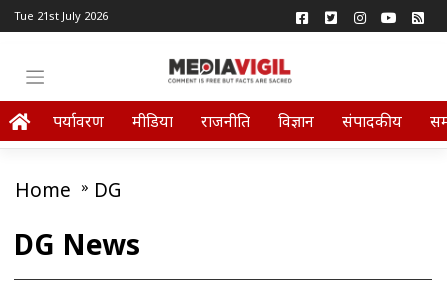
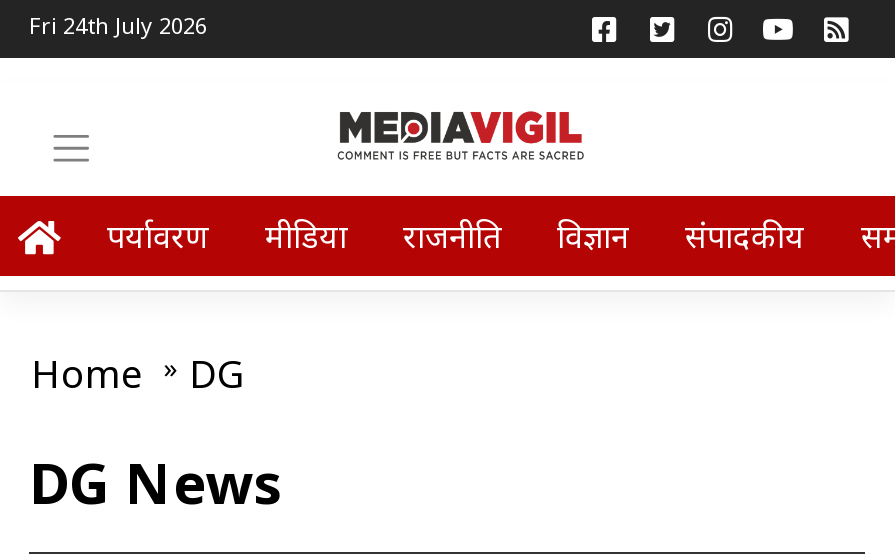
[14,8,108,23] Tue 21st July 2026 -> [29,10,207,40] Fri 24th July 2026

